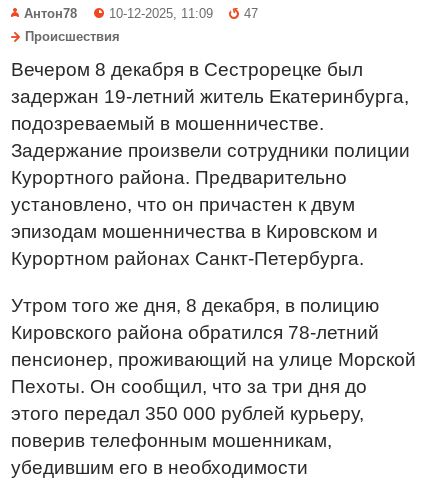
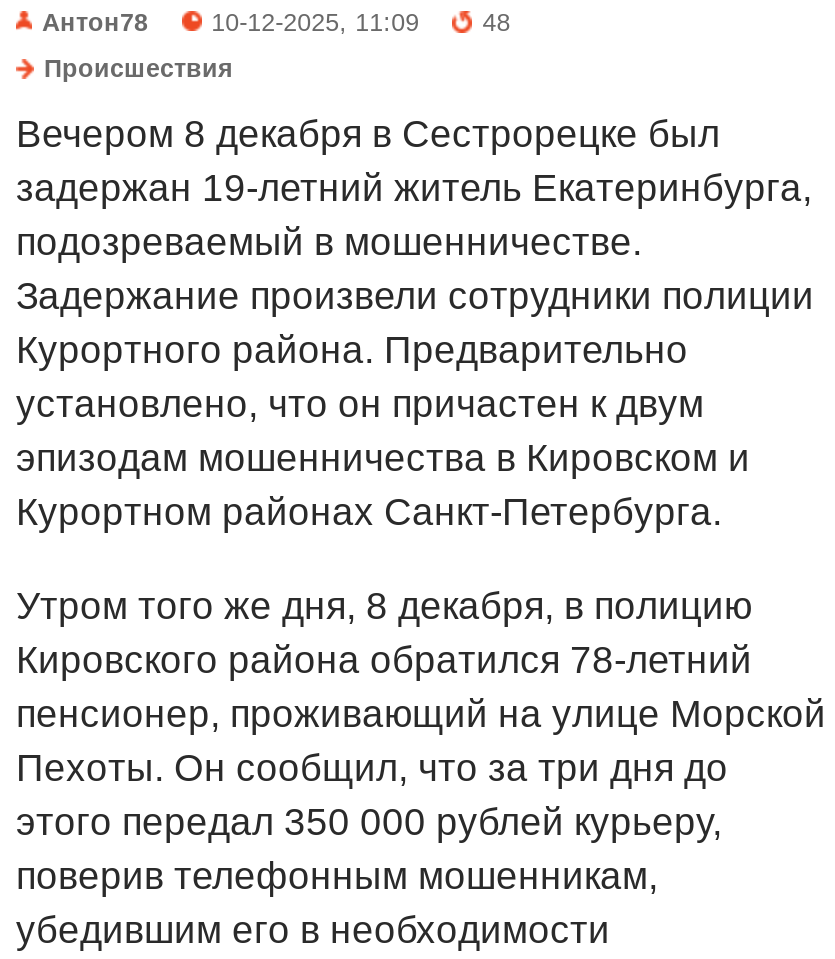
[244,7,258,21] 47 -> [482,9,510,37] 48

